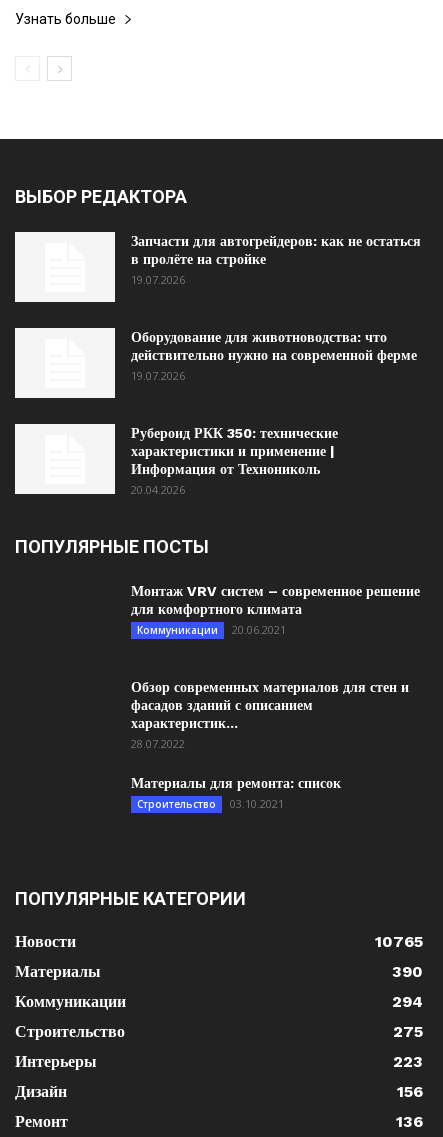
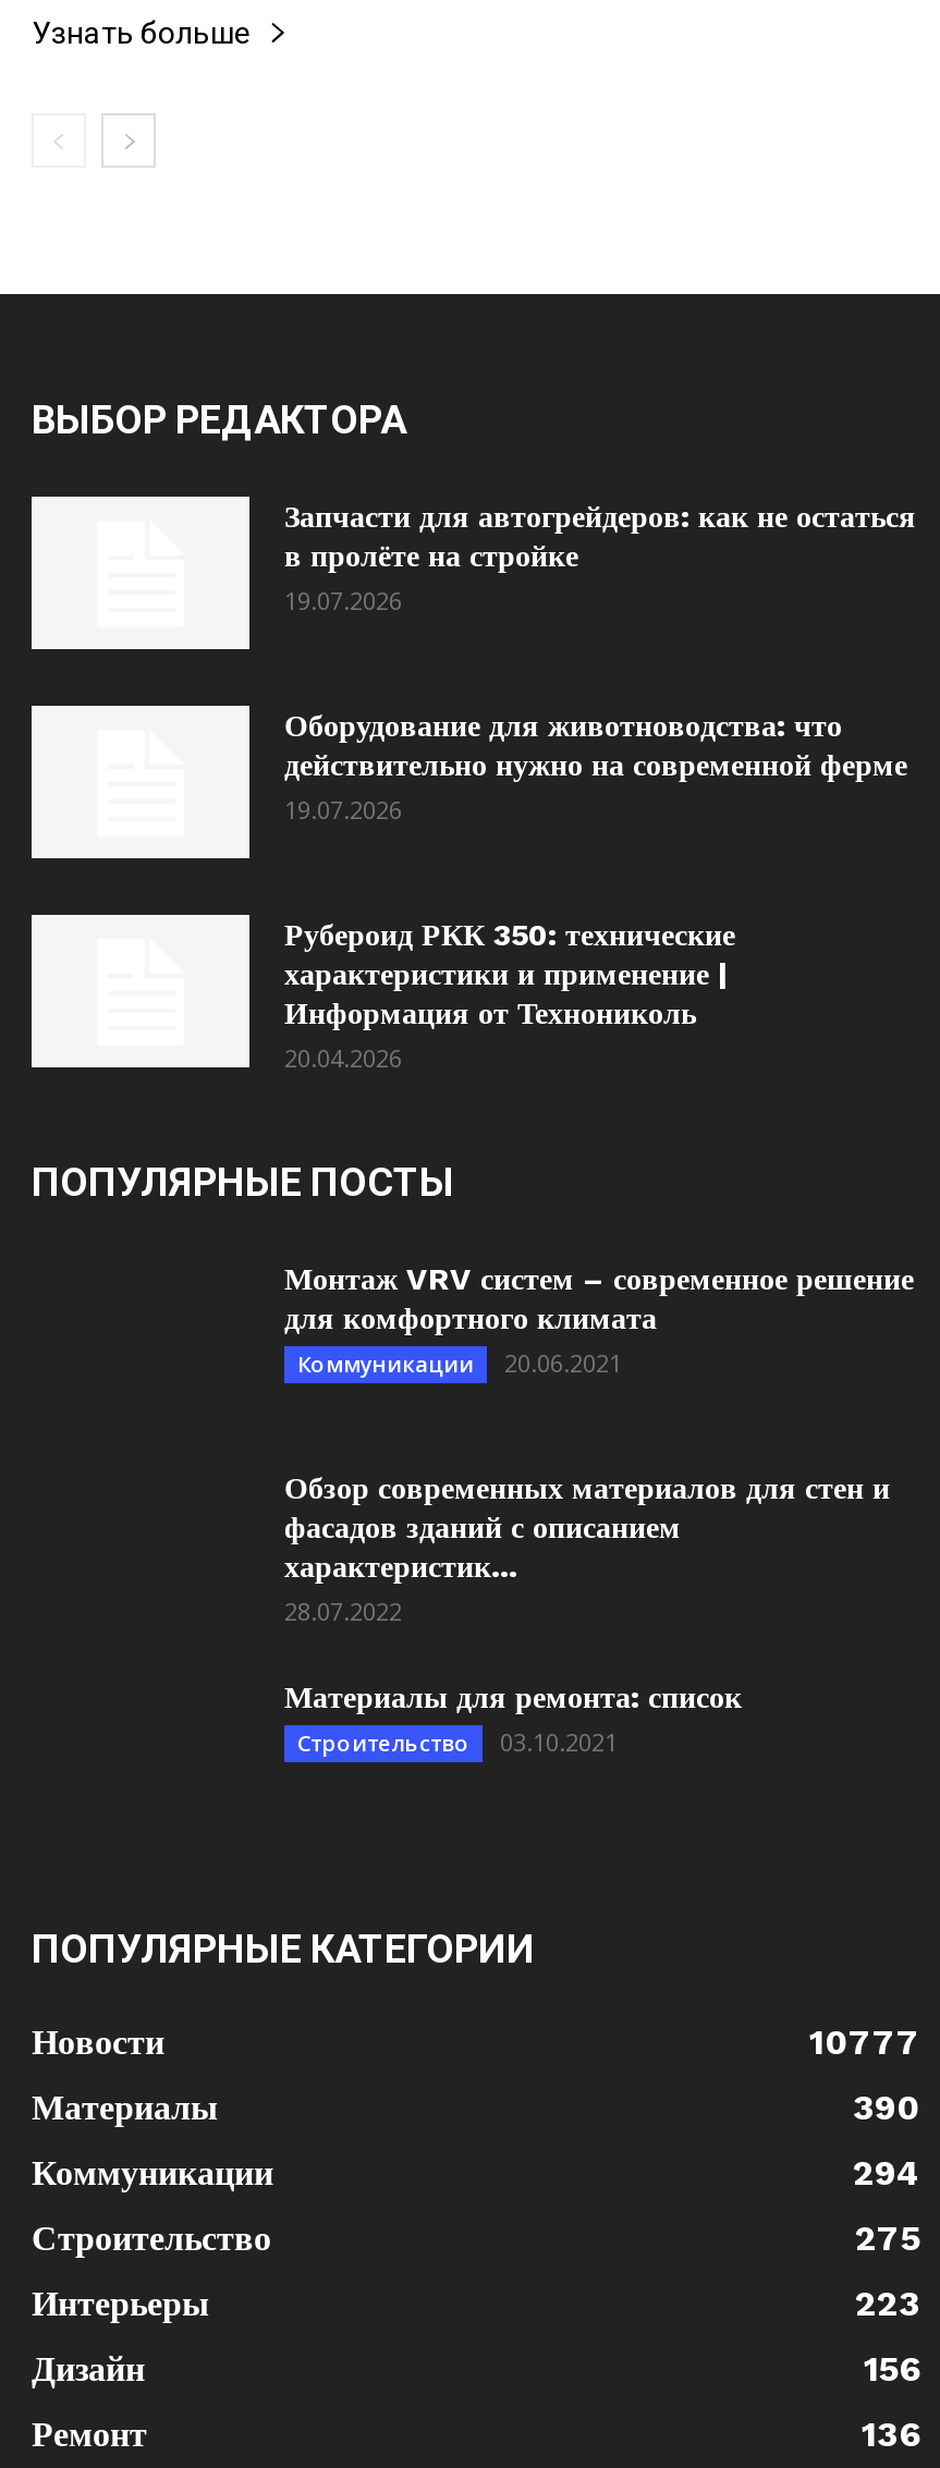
[375,932,423,951] 10765 -> [809,2021,920,2063] 10777

